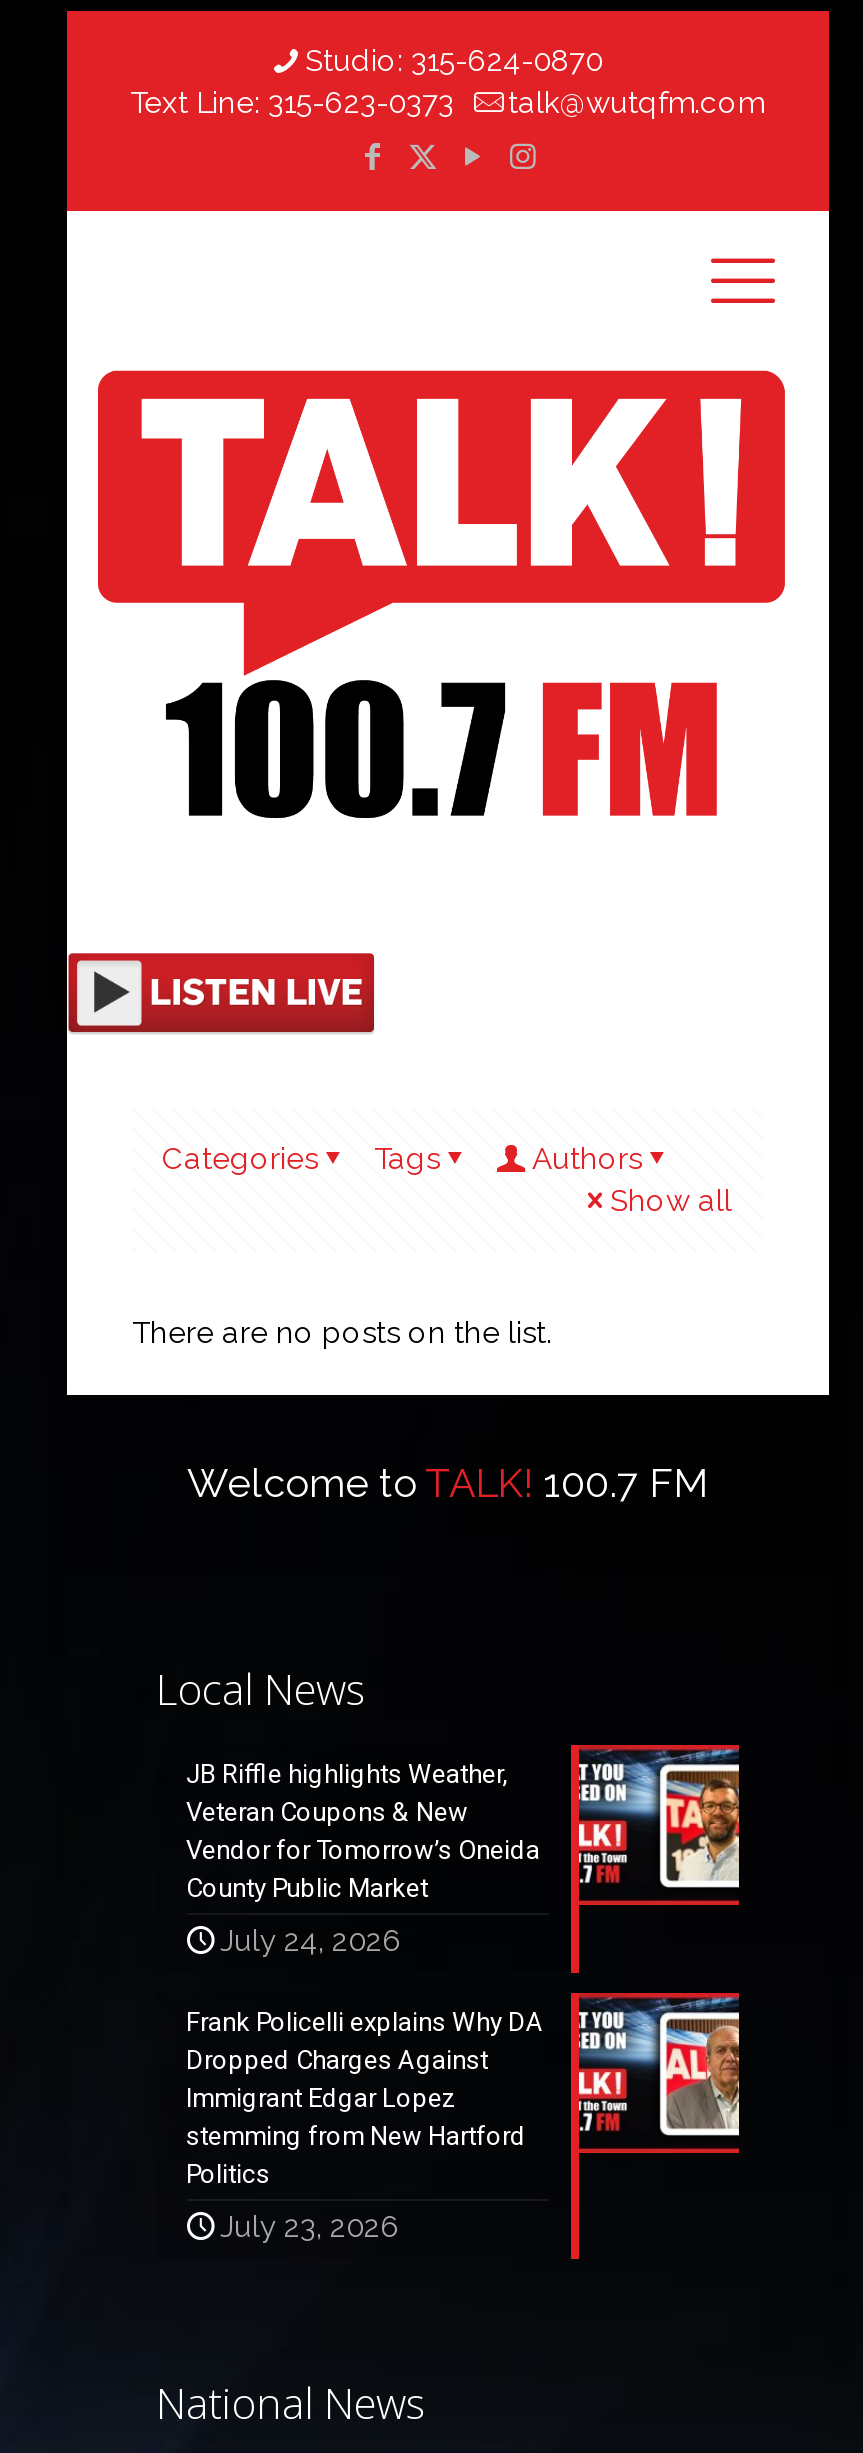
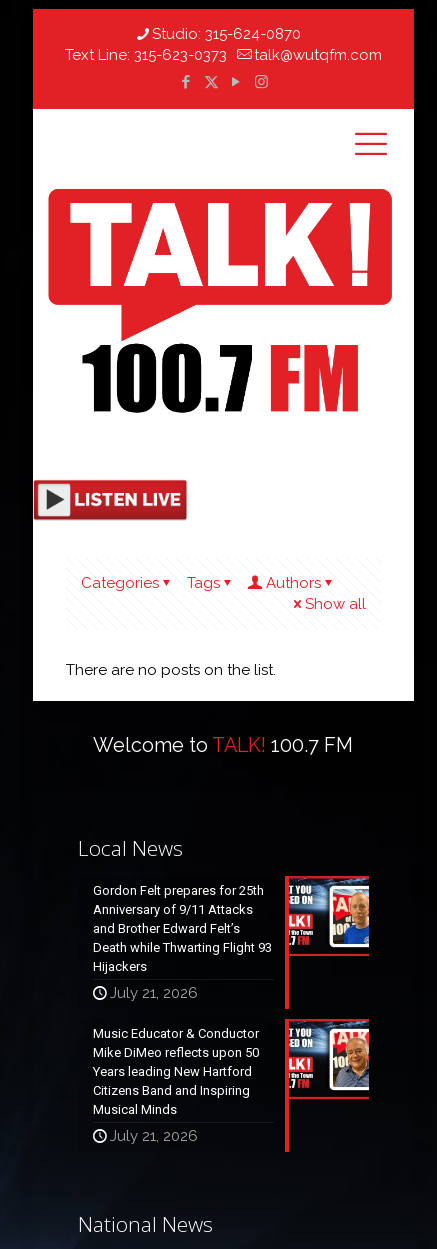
[186,1758,540,1902] JB Riffle highlights Weather, | Veteran Coupons & New | Vendor for Tomorrow’s Oneida | County Public Market -> [92,883,271,974] Gordon Felt prepares for 25th | Anniversary of 9/11 Attacks | and Brother Edward Felt’s | Death while Thwarting Flight 93 | Hijackers
[665,1769,741,1881] [image] -> [332,889,370,945] [image]
[220,1922,402,1958] July 24, 2026 -> [109,984,197,1002] July 21, 2026
[186,2006,544,2188] Frank Policelli explains Why DA | Dropped Charges Against | Immigrant Edgar Lopez | stemming from New Hartford | Politics -> [92,1026,258,1117] Music Educator & Conductor | Mike DiMeo reflects upon 50 | Years leading New Hartford | Citizens Band and Inspiring | Musical Minds
[665,2017,741,2129] [image] -> [332,1031,370,1087] [image]
[220,2208,400,2244] July 23, 2026 -> [109,1127,197,1145] July 21, 2026

